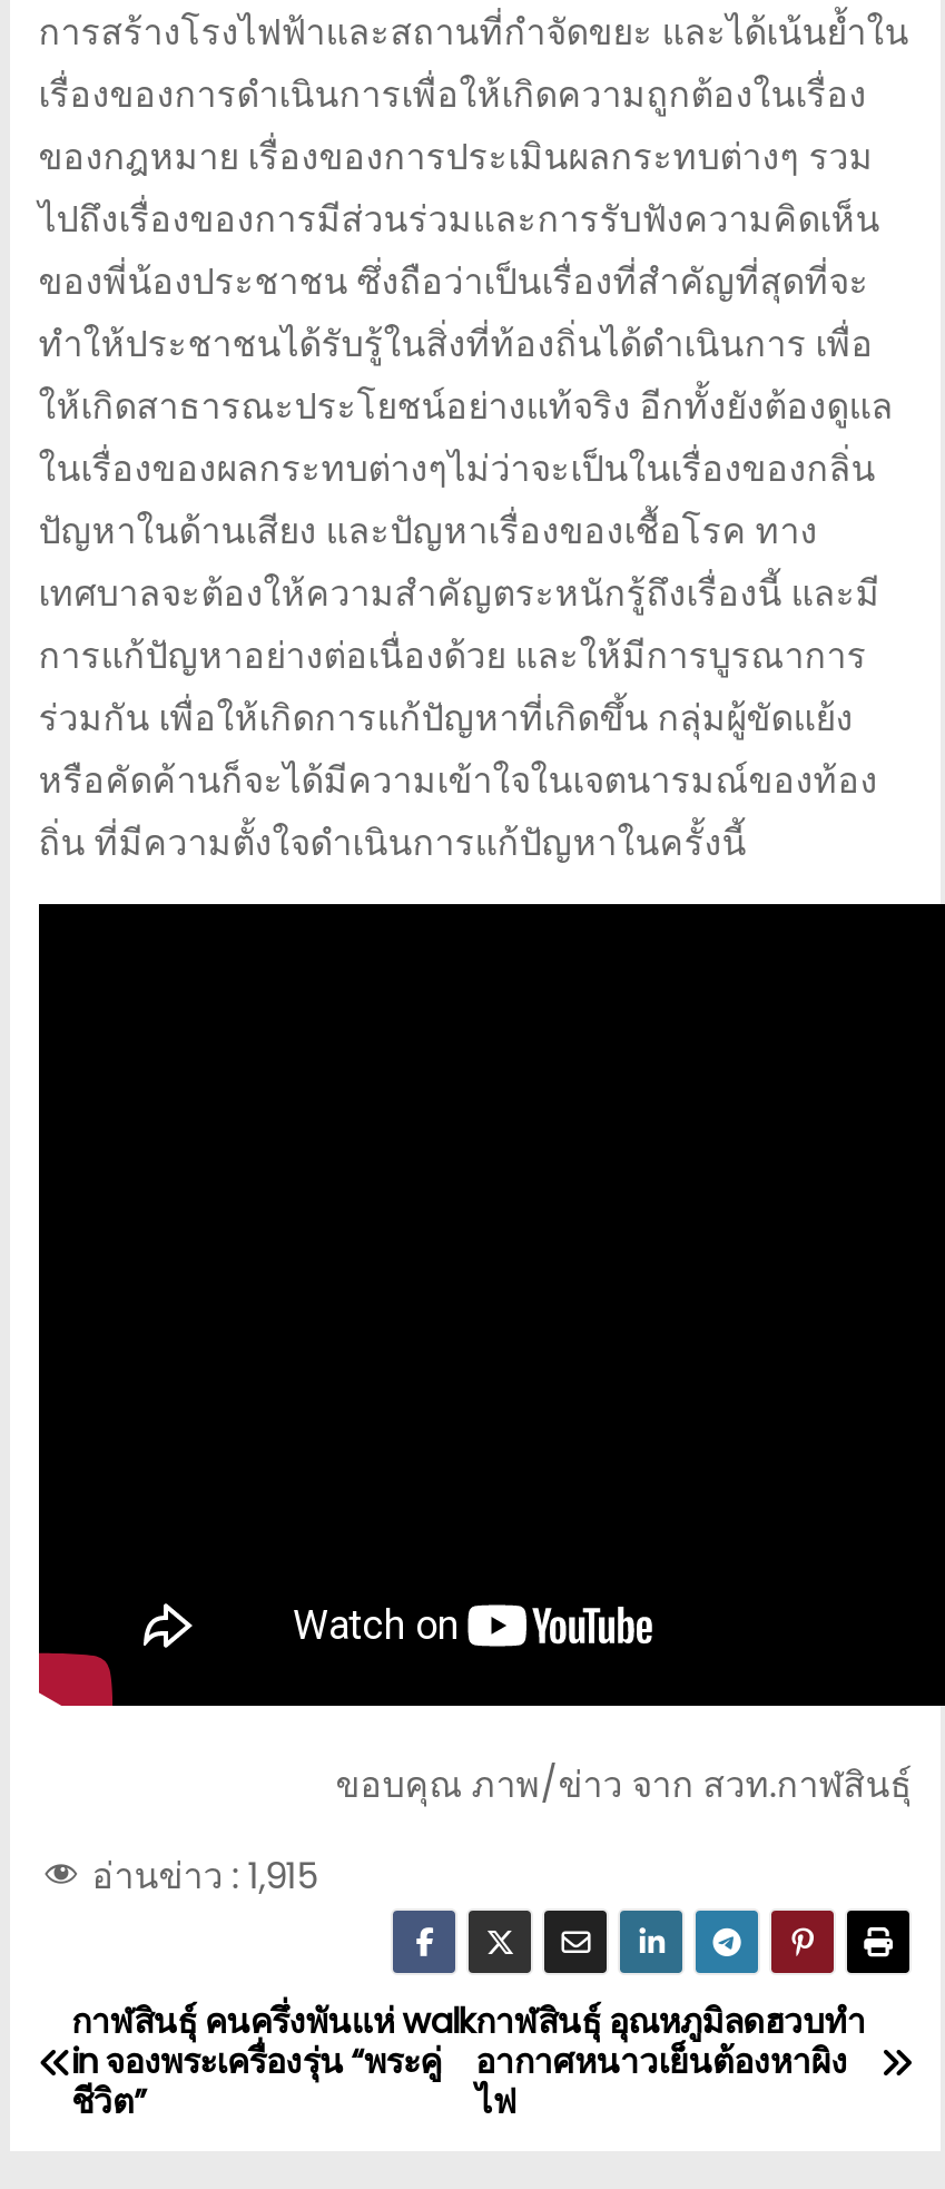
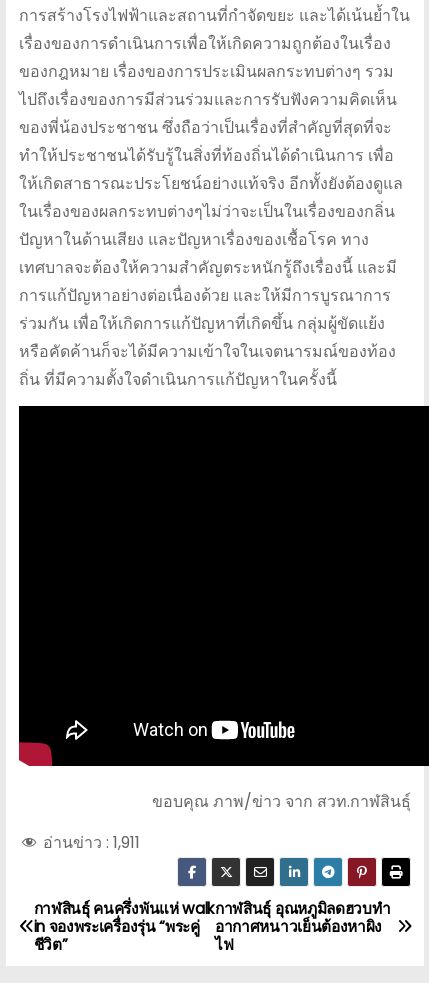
[92,1850,319,1902] อ่านข่าว : 1,915 -> [43,831,140,854] อ่านข่าว : 1,911

